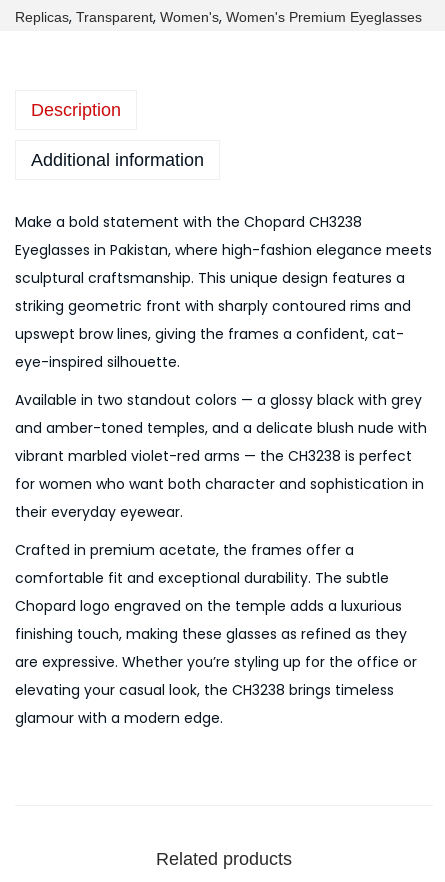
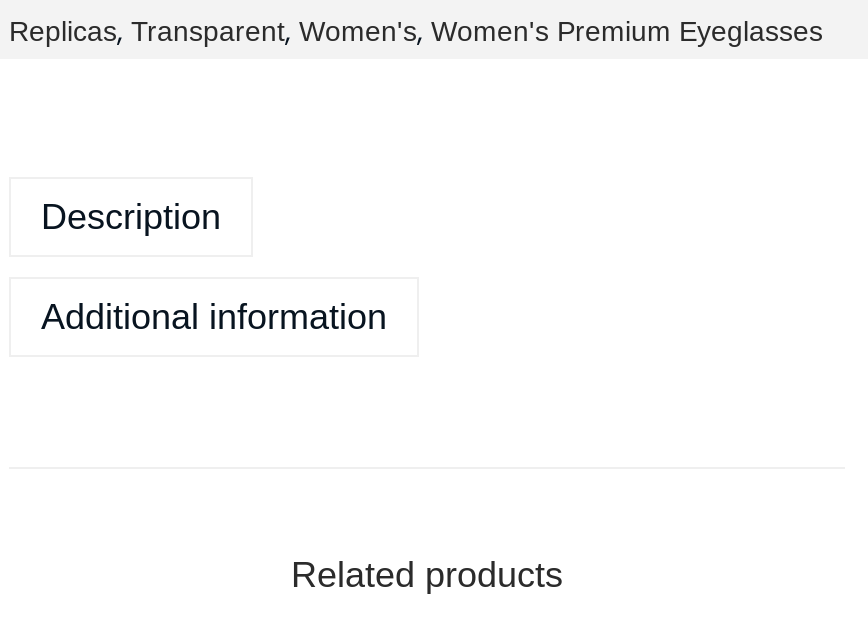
[15,211,432,727] Make a bold statement with the Chopard CH3238 | Eyeglasses in Pakistan, where high-fashion elegance meets | sculptural craftsmanship. This unique design features a | striking geometric front with sharply contoured rims and | upswept brow lines, giving the frames a confident, cat- | eye-inspired silhouette. | Available in two standout colors — a glossy black with grey | and amber-toned temples, and a delicate blush nude with | vibrant marbled violet-red arms — the CH3238 is perfect | for women who want both character and sophistication in | their everyday eyewear. | Crafted in premium acetate, the frames offer a | comfortable fit and exceptional durability. The subtle | Chopard logo engraved on the temple adds a luxurious | finishing touch, making these glasses as refined as they | are expressive. Whether you’re styling up for the office or | elevating your casual look, the CH3238 brings timeless | glamour with a modern edge. -> none

